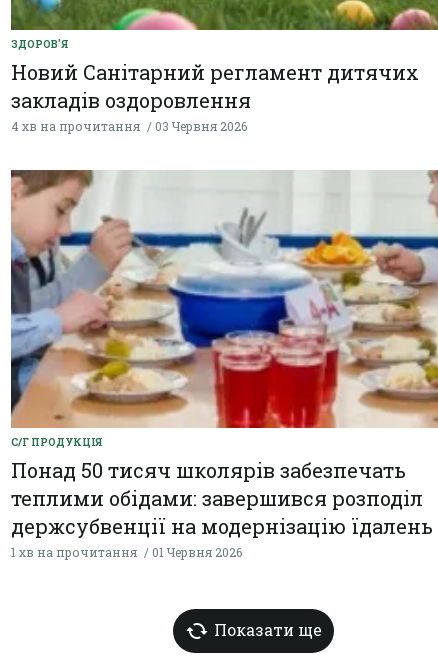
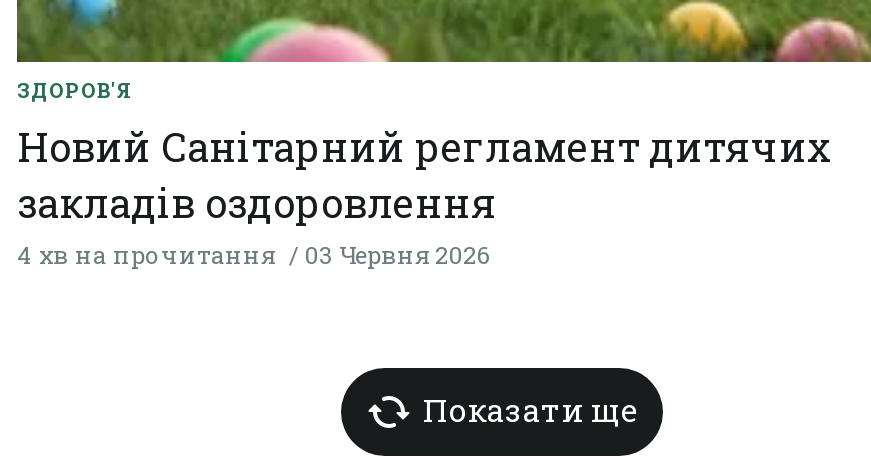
[10,169,435,559] [image] | С/Г ПРОДУКЦІЯ | Понад 50 тисяч школярів забезпечать | теплими обідами: завершився розподіл | держсубвенції на модернізацію їдалень | 1 хв на прочитання | 01 Червня 2026 -> none

